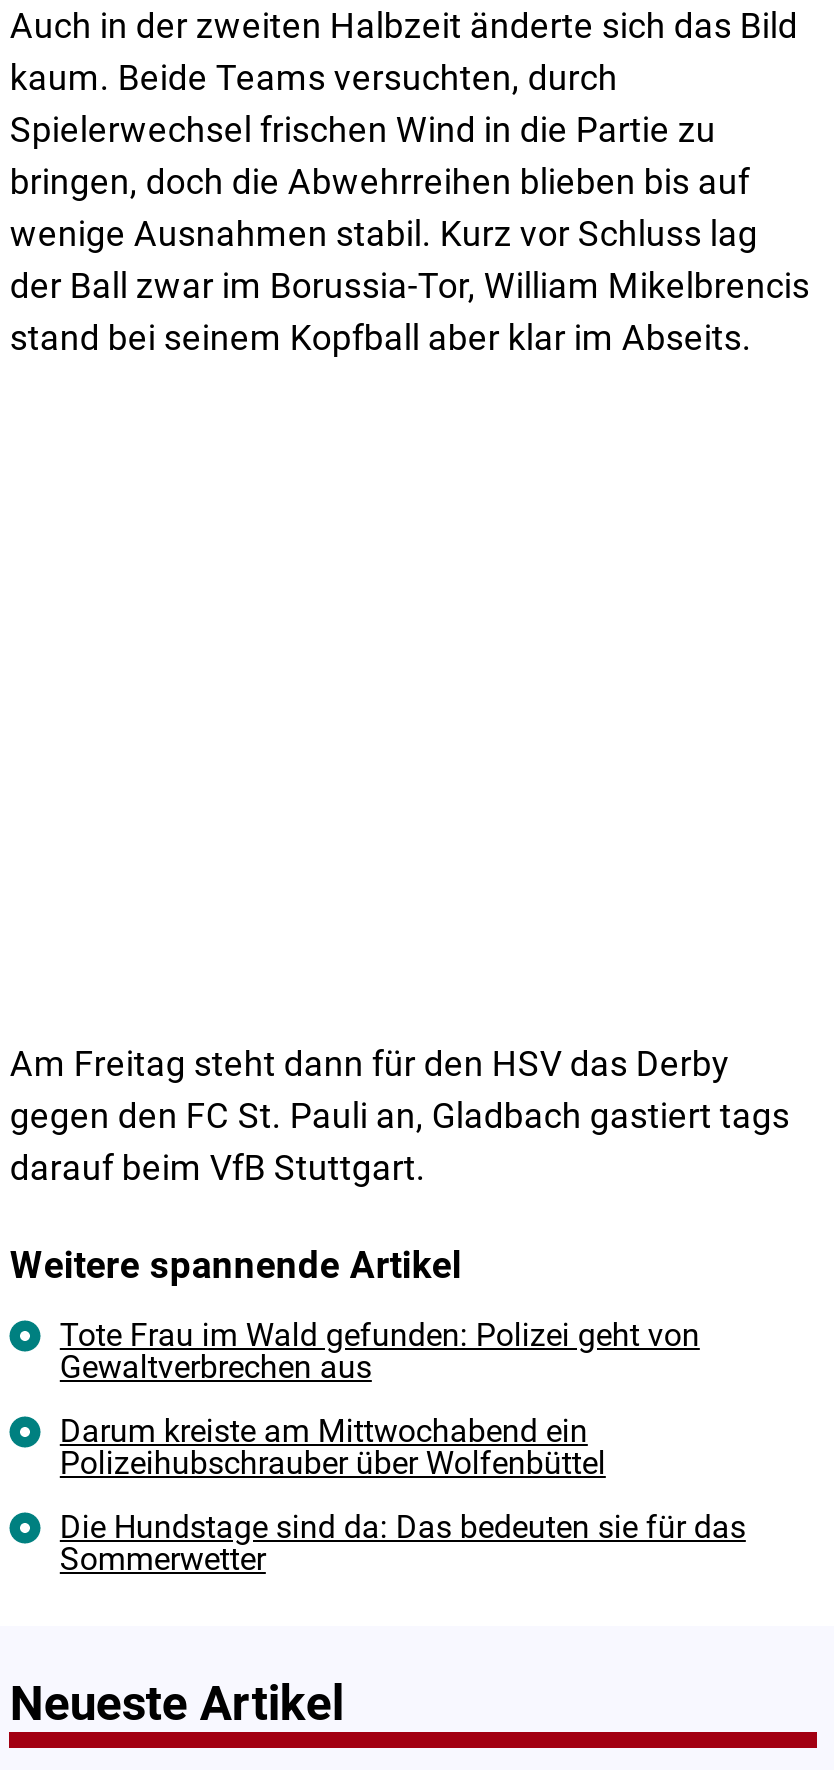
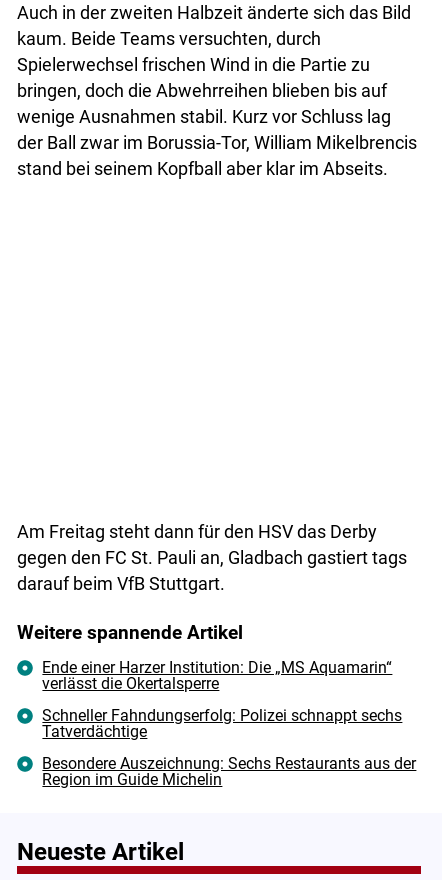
[60,1317,700,1387] Tote Frau im Wald gefunden: Polizei geht von | Gewaltverbrechen aus -> [42,658,392,693] Ende einer Harzer Institution: Die „MS Aquamarin“ | verlässt die Okertalsperre
[60,1413,606,1483] Darum kreiste am Mittwochabend ein | Polizeihubschrauber über Wolfenbüttel -> [42,706,402,741] Schneller Fahndungserfolg: Polizei schnappt sechs | Tatverdächtige
[60,1509,746,1579] Die Hundstage sind da: Das bedeuten sie für das | Sommerwetter -> [42,754,416,789] Besondere Auszeichnung: Sechs Restaurants aus der | Region im Guide Michelin

